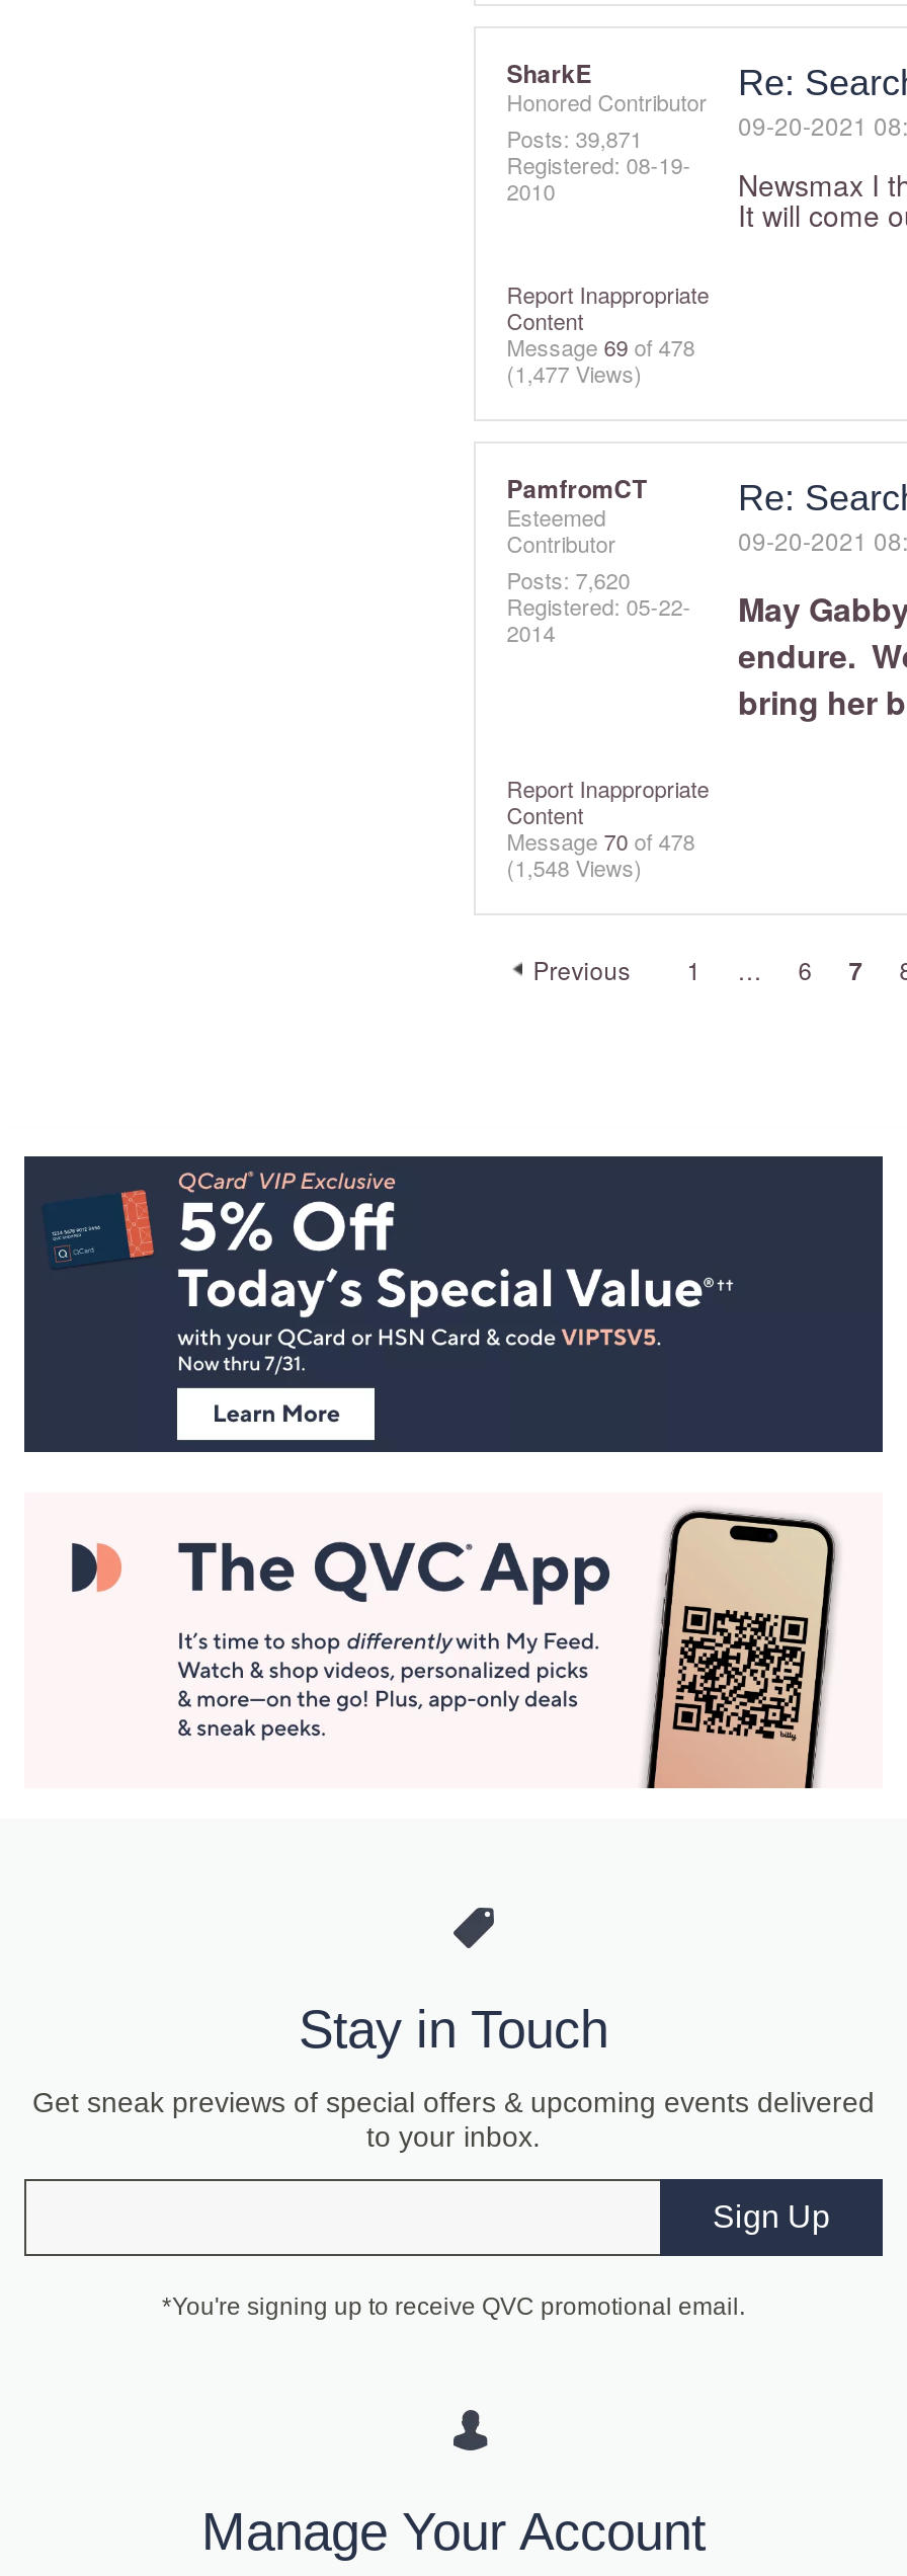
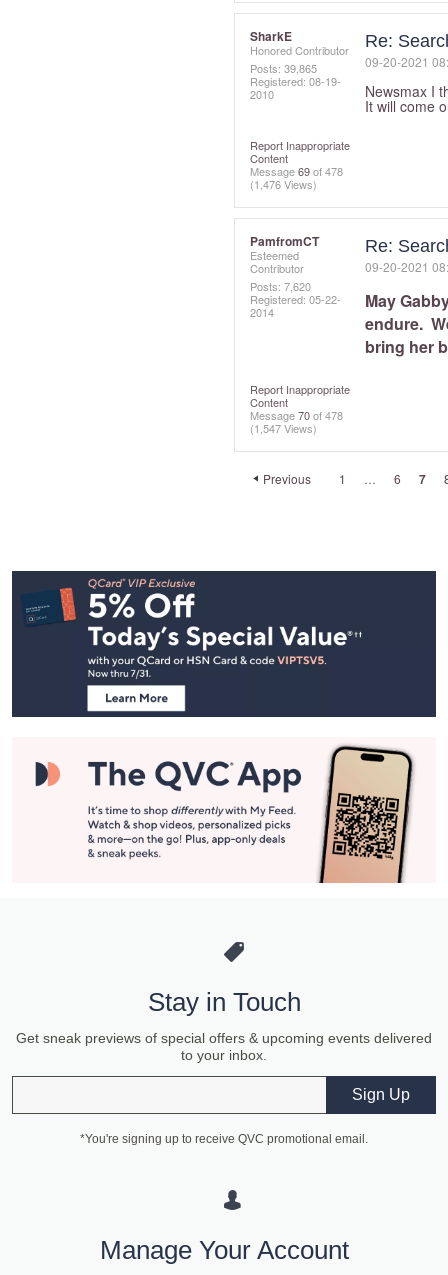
[507,122,642,154] Posts: 39,871 -> [250,60,317,76] Posts: 39,865
[507,356,642,389] (1,477 Views) -> [250,176,317,192] (1,476 Views)
[507,851,642,883] (1,548 Views) -> [250,420,317,436] (1,547 Views)

